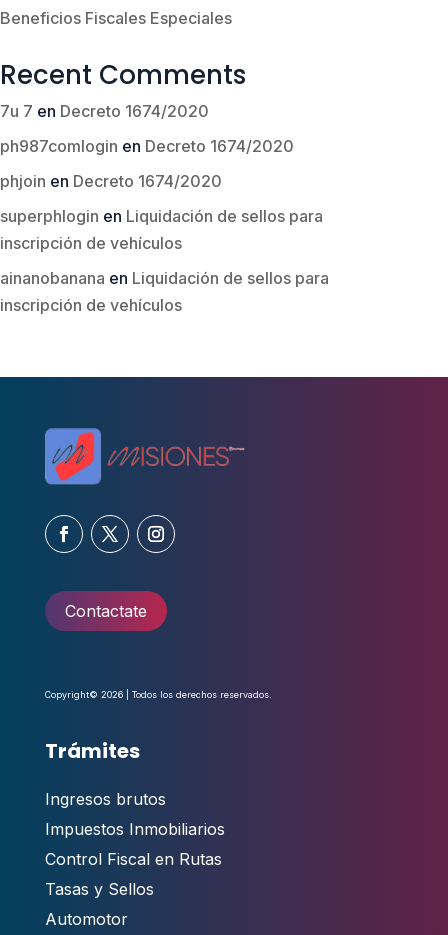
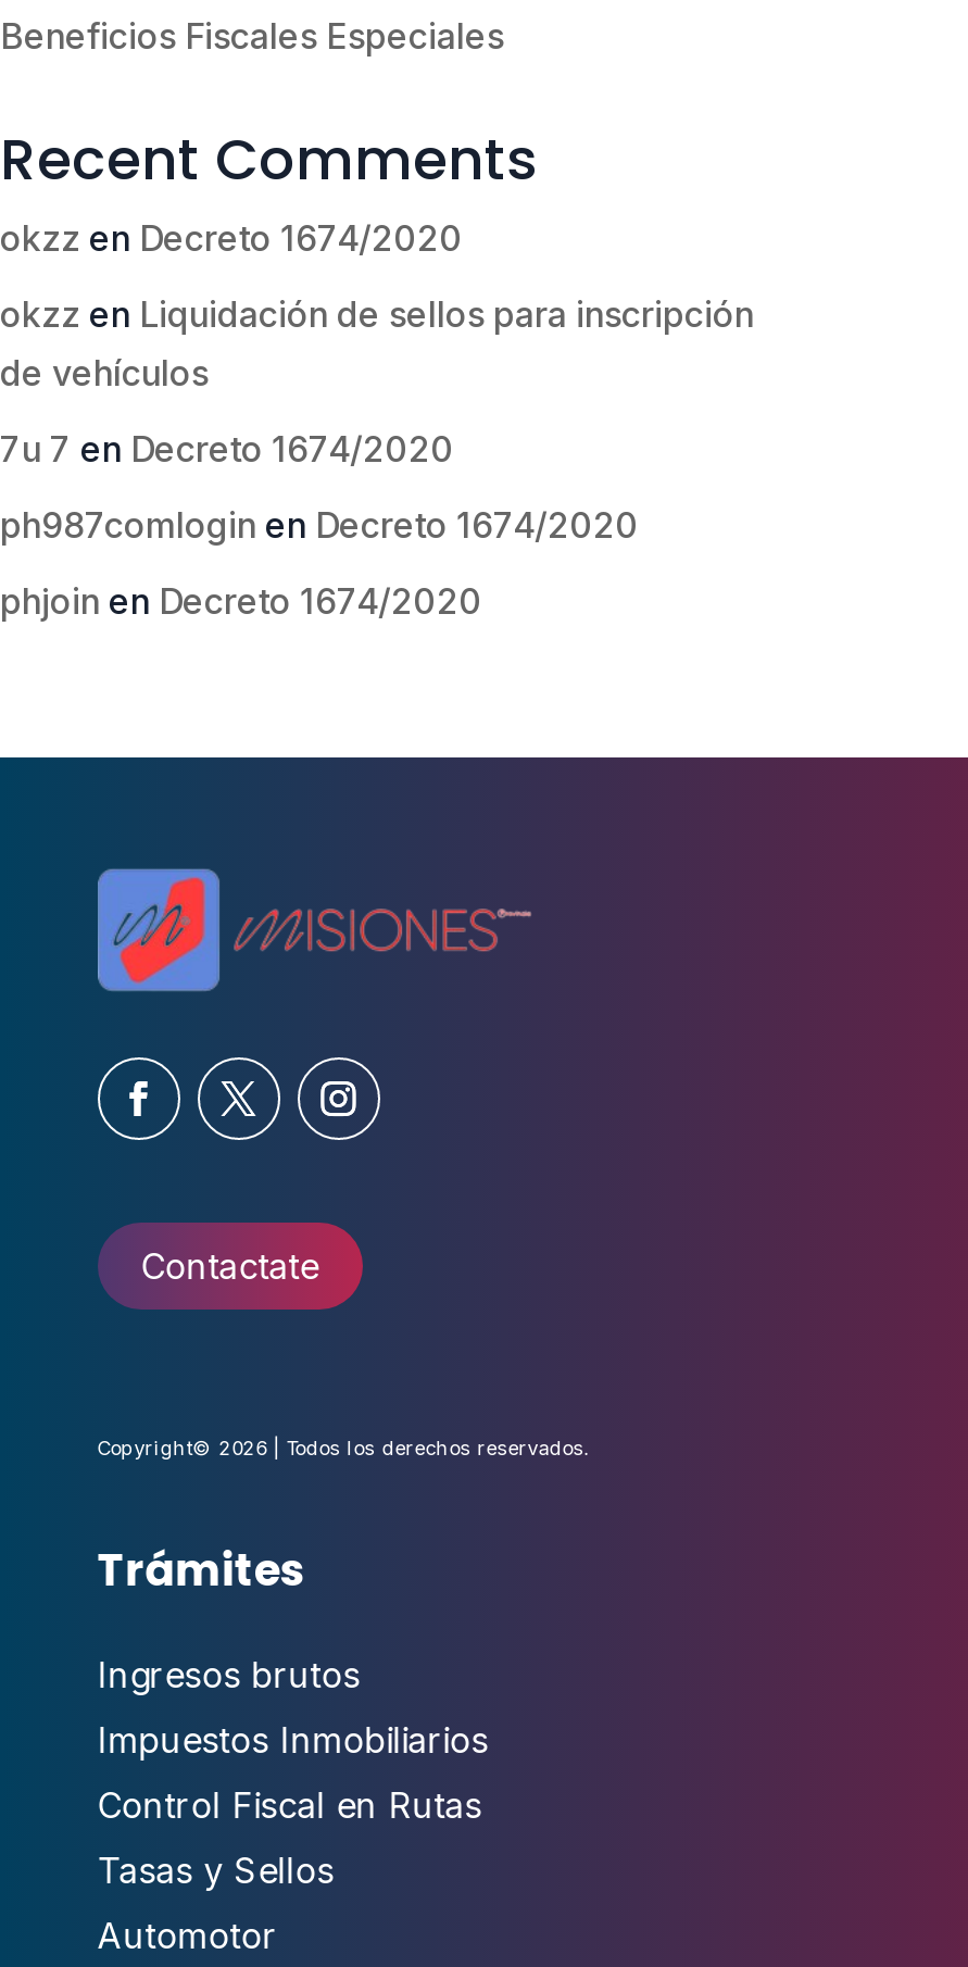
none -> [0,217,754,395] okzz en Decreto 1674/2020 | okzz en Liquidación de sellos para inscripción | de vehículos
moved [0,101,294,191] -> [0,428,639,623]: 7u 7 en Decreto 1674/2020 | ph987comlogin en Decreto 1674/2020 | phjoin en Decreto 1674/2020
[0,206,329,315] superphlogin en Liquidación de sellos para | inscripción de vehículos | ainanobanana en Liquidación de sellos para | inscripción de vehículos -> none

